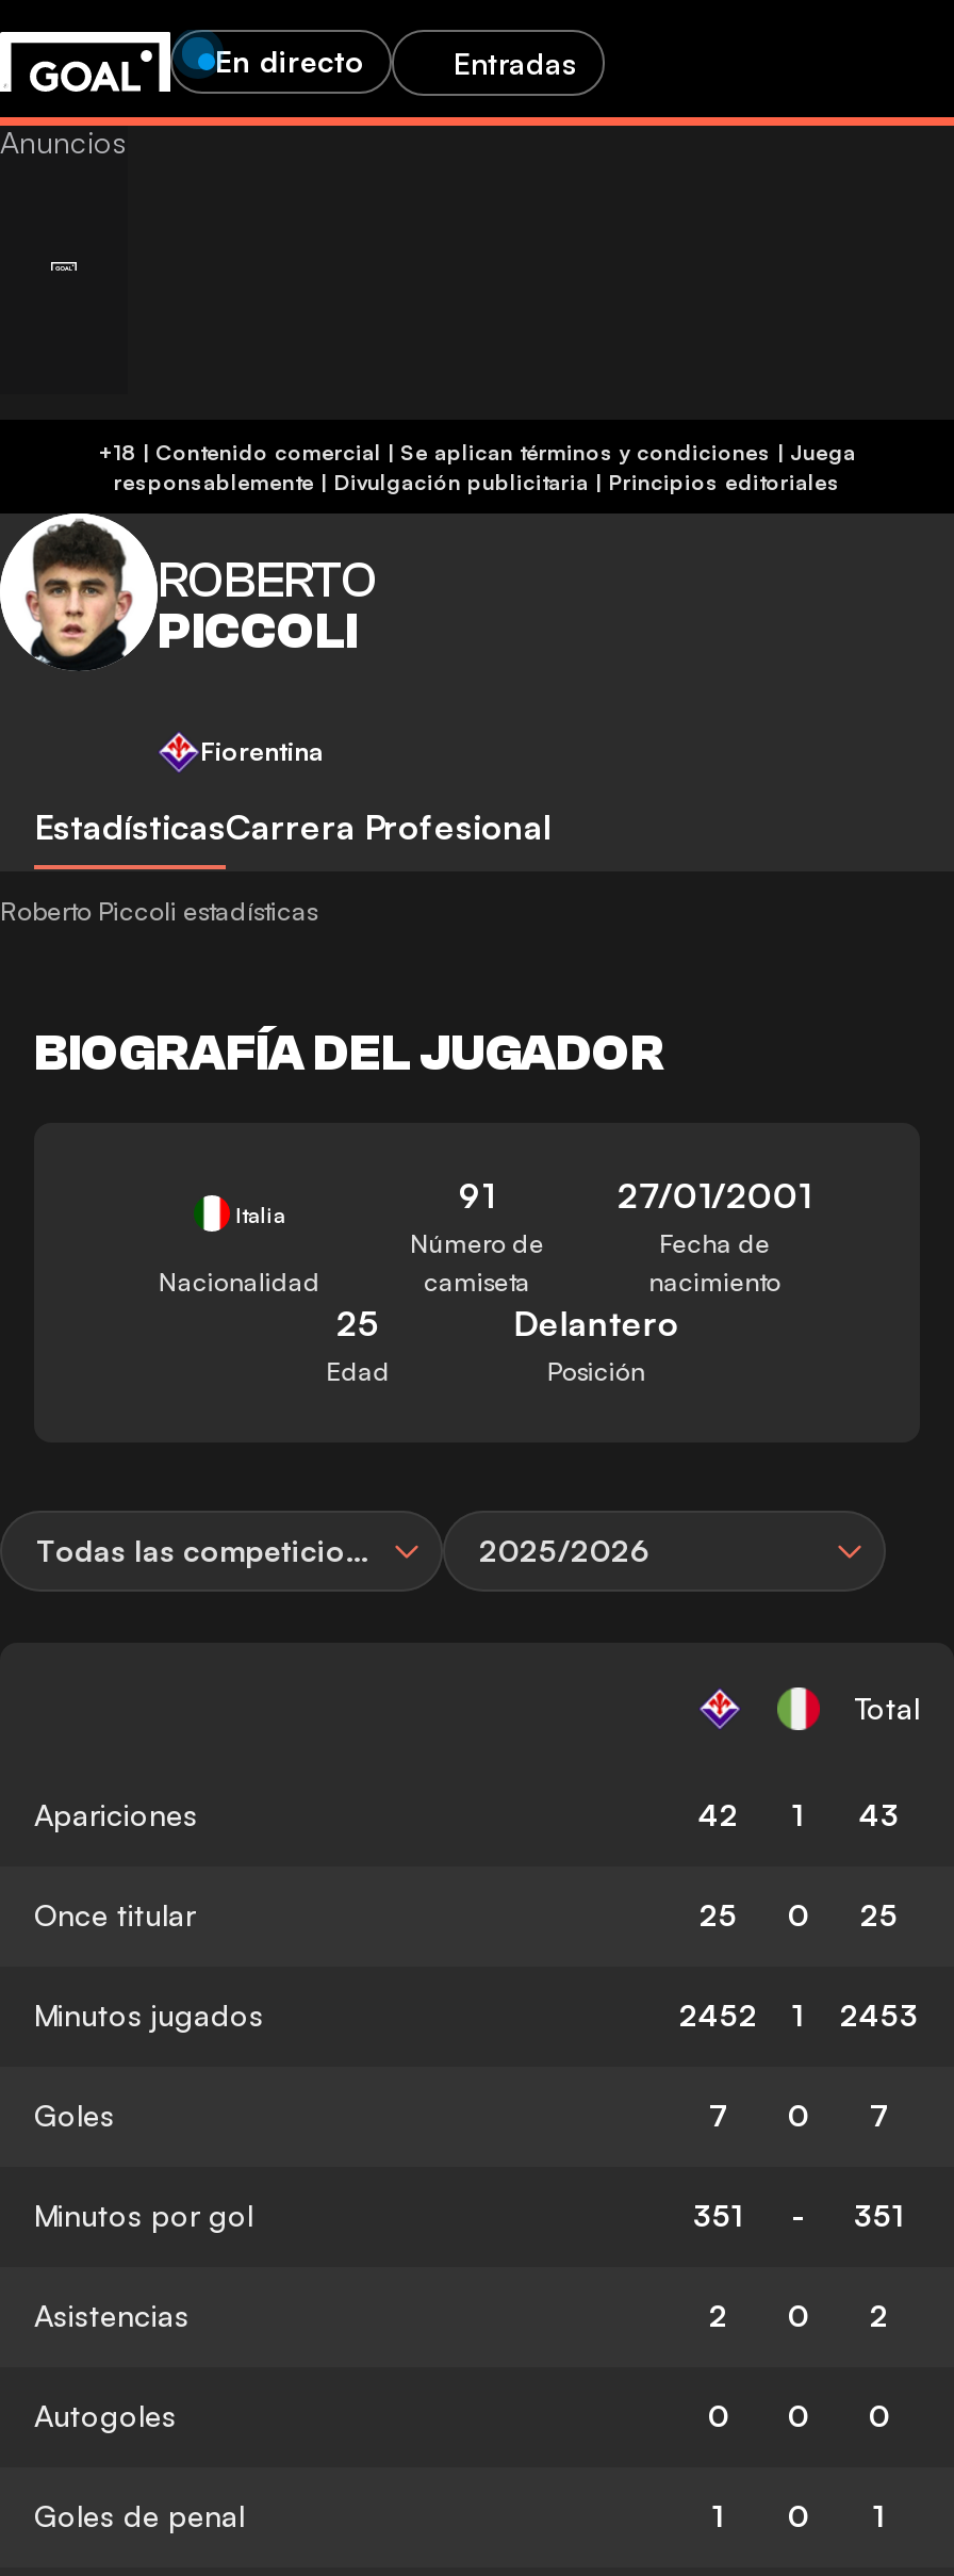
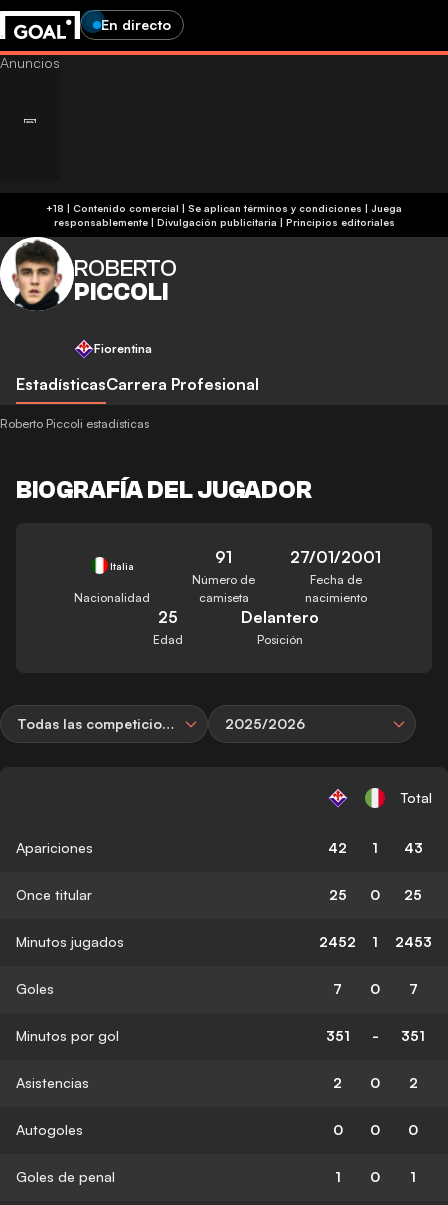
[454,44,577,80] Entradas -> none

